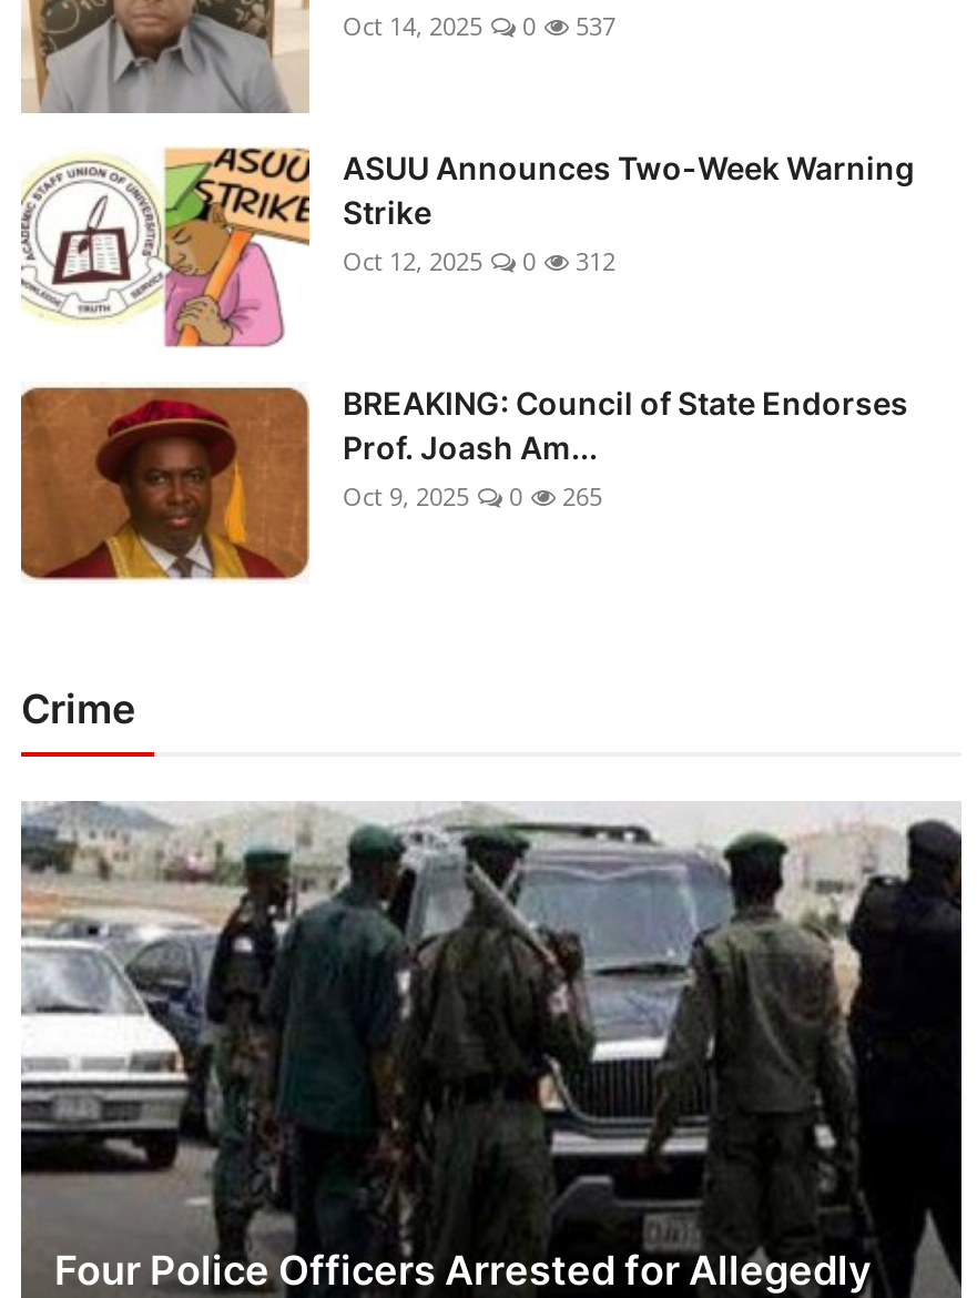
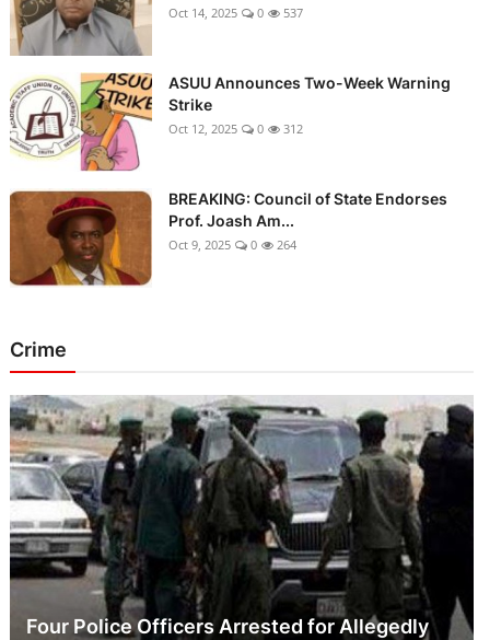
[343,478,602,511] Oct 9, 2025 0 265 -> [168,236,296,252] Oct 9, 2025 0 264

